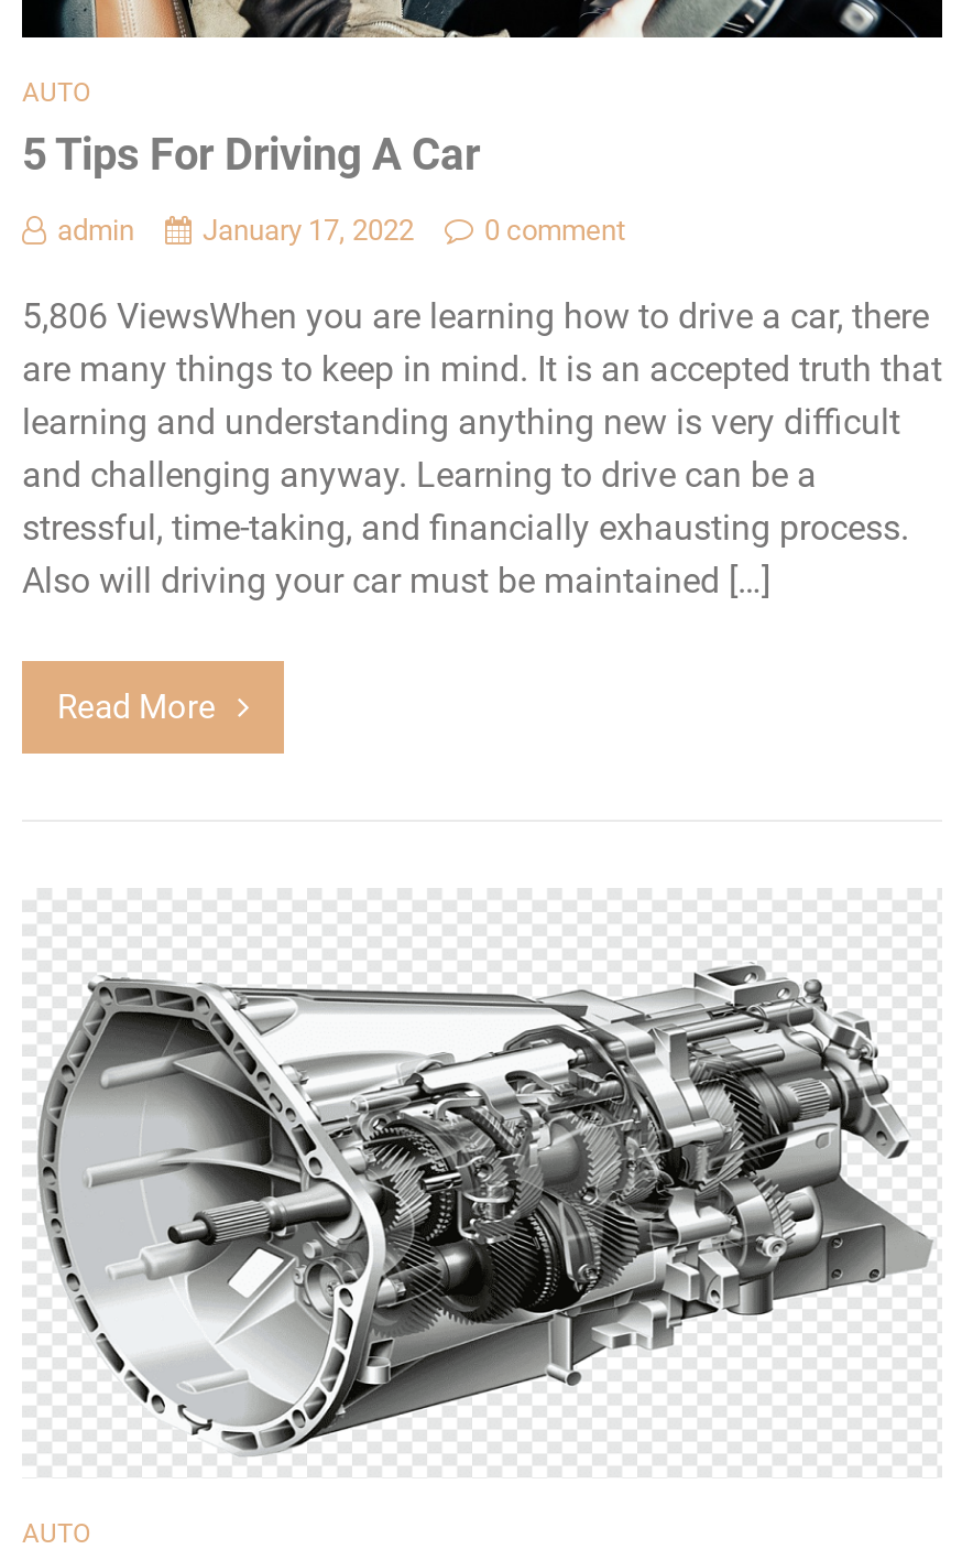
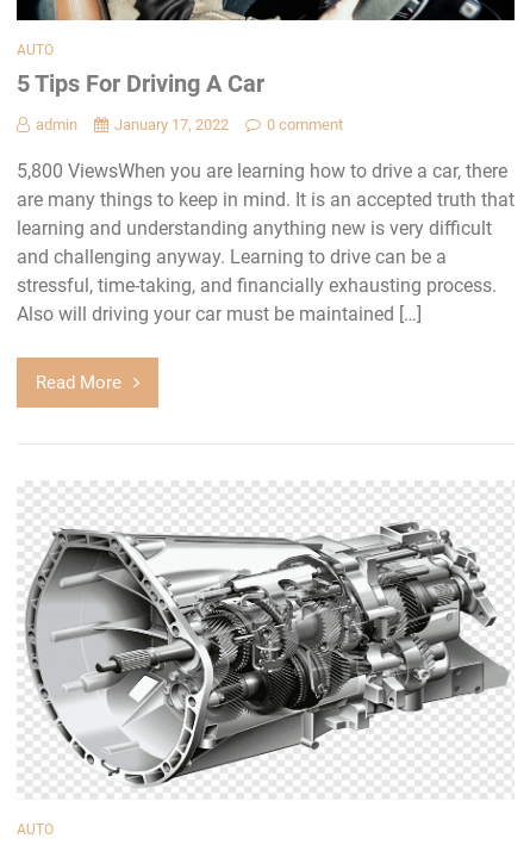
[22,296,929,338] 5,806 ViewsWhen you are learning how to drive a car, there -> [17,160,507,183] 5,800 ViewsWhen you are learning how to drive a car, there

